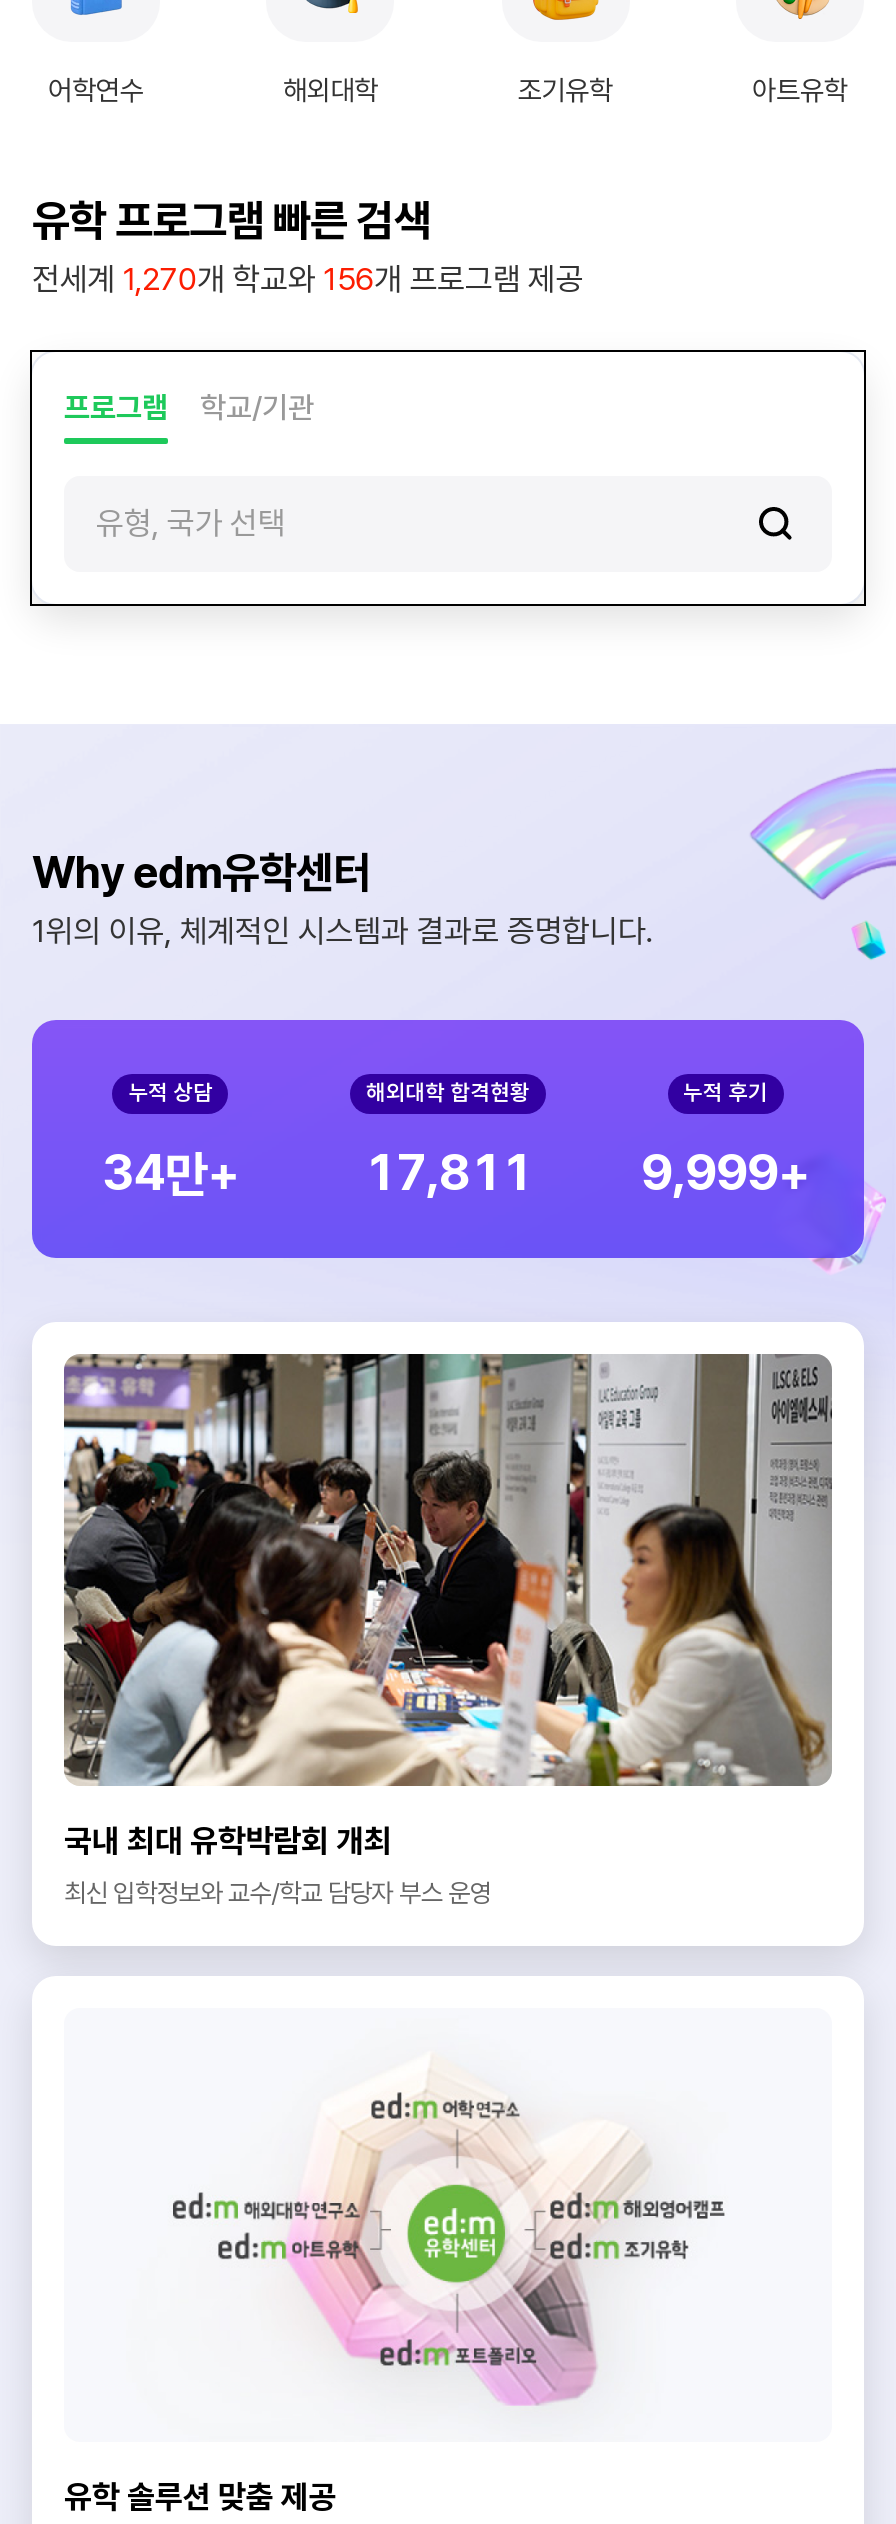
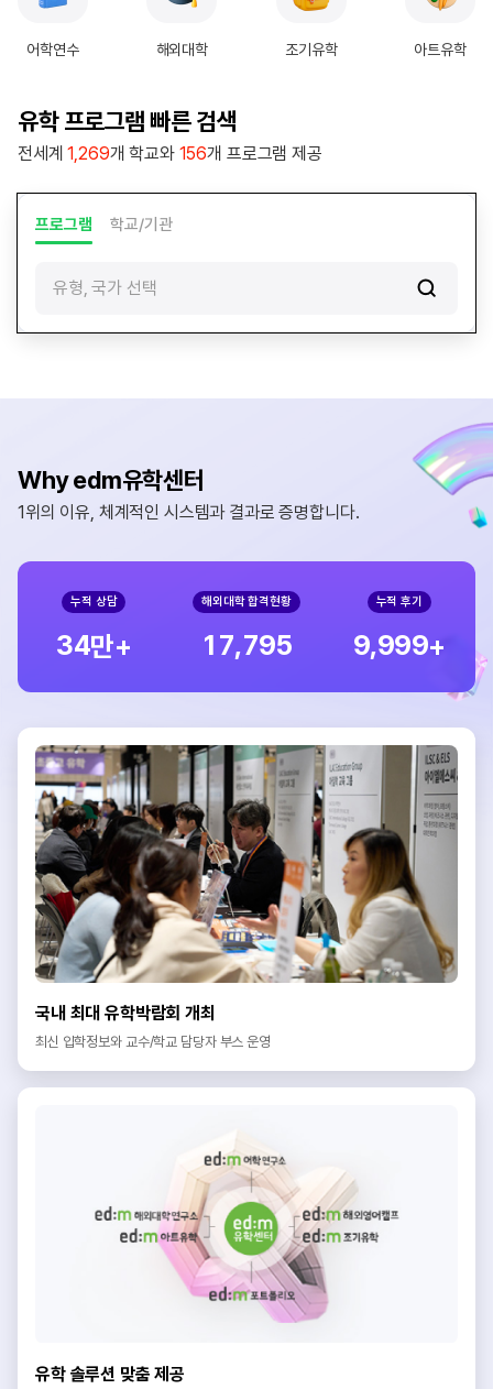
[32,260,583,298] 전세계 1,270개 학교와 156개 프로그램 제공 -> [18,143,322,164] 전세계 1,269개 학교와 156개 프로그램 제공
[369,1140,809,1204] 1 7,8 1 1 9,999+ -> [203,627,445,662] 1 7,795 9,999+

